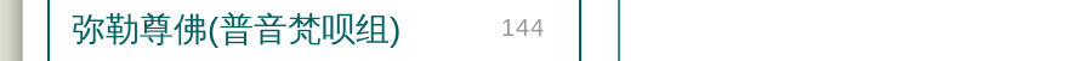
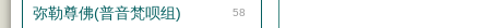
[501,14,545,41] 144 -> [233,6,246,18] 58

